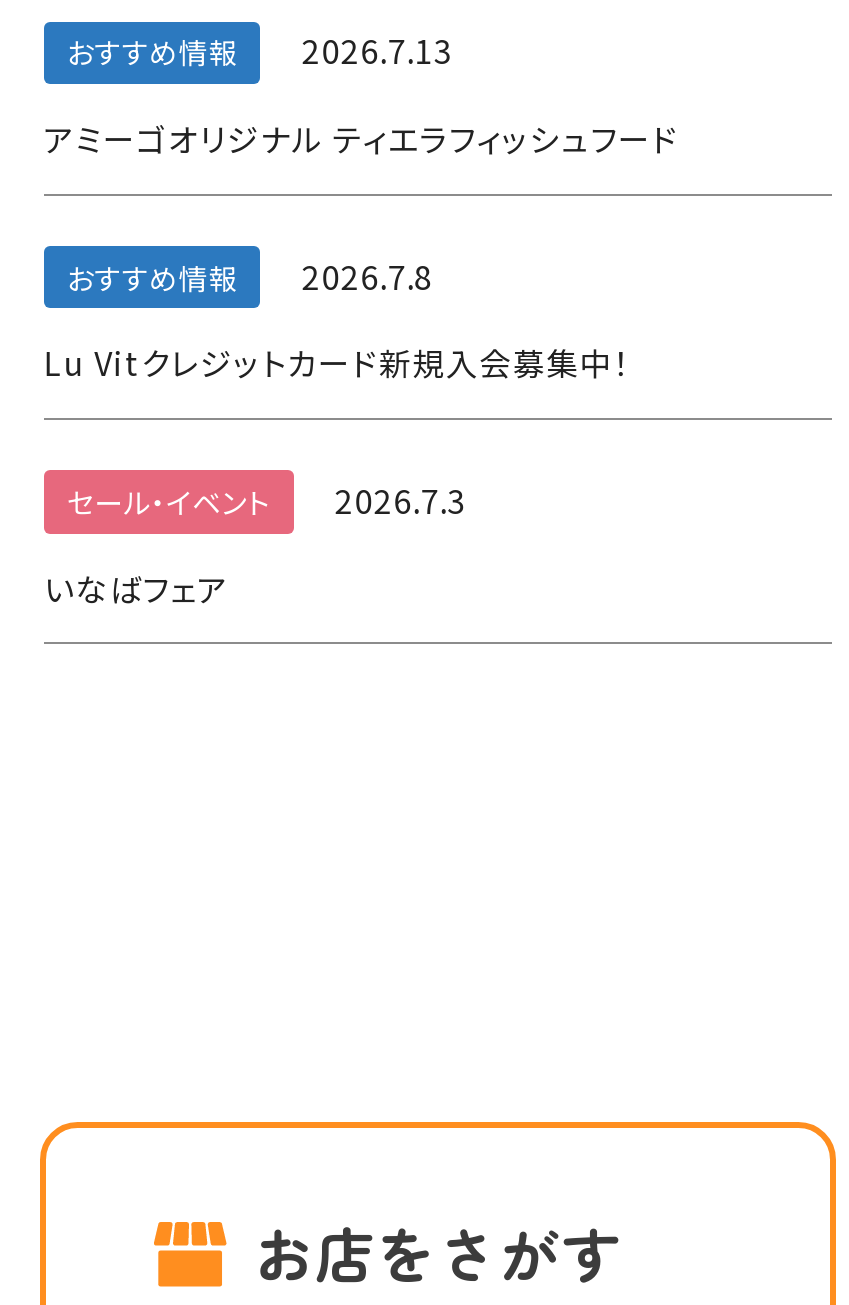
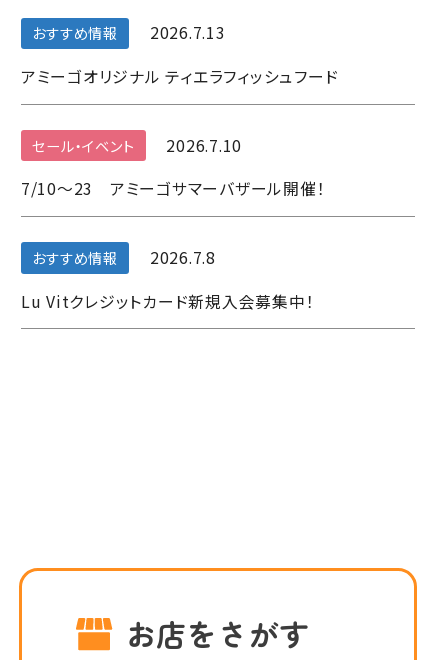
none -> [21,133,325,200] 2026.7.10 | 7/10～23 アミーゴサマーバザール開催！
moved [44,253,631,387] -> [21,246,314,313]: おすすめ情報 | 2026.7.8 | Lu Vitクレジットカード新規入会募集中！
[44,478,467,611] 2026.7.3 | いなばフェア -> none
moved [67,480,271,522] -> [32,134,134,155]: セール・イベント

